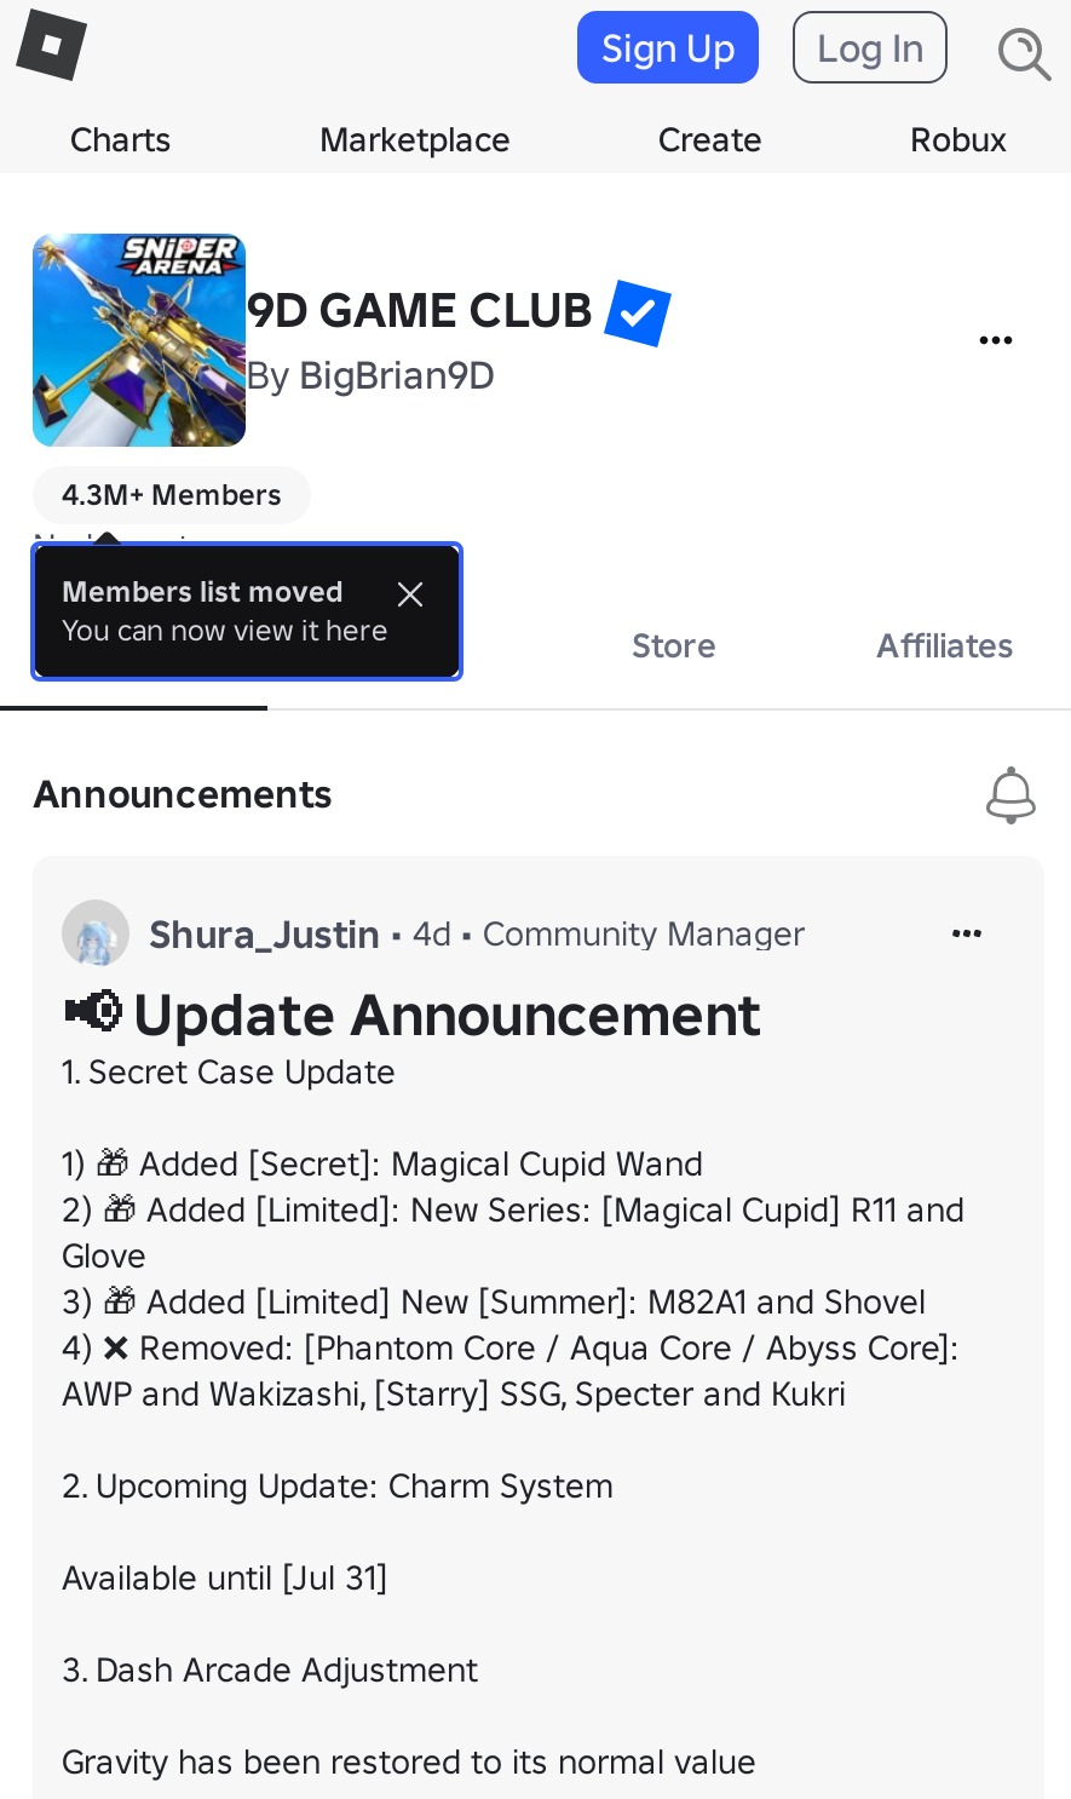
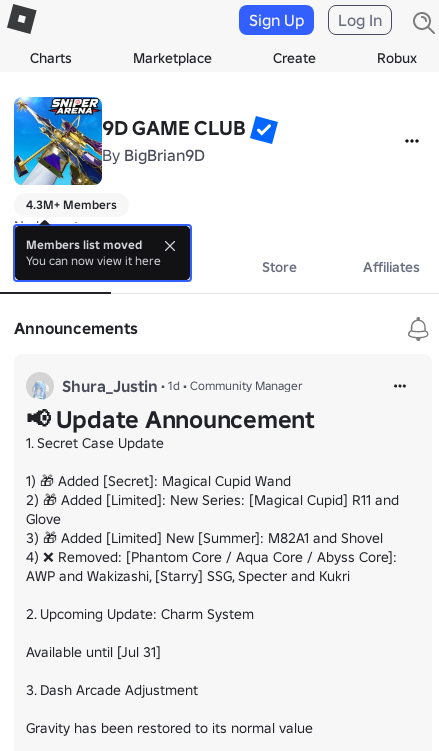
[149,909,805,958] Shura_Justin • 4d • Community Manager -> [62,376,303,396] Shura_Justin • 1d • Community Manager

